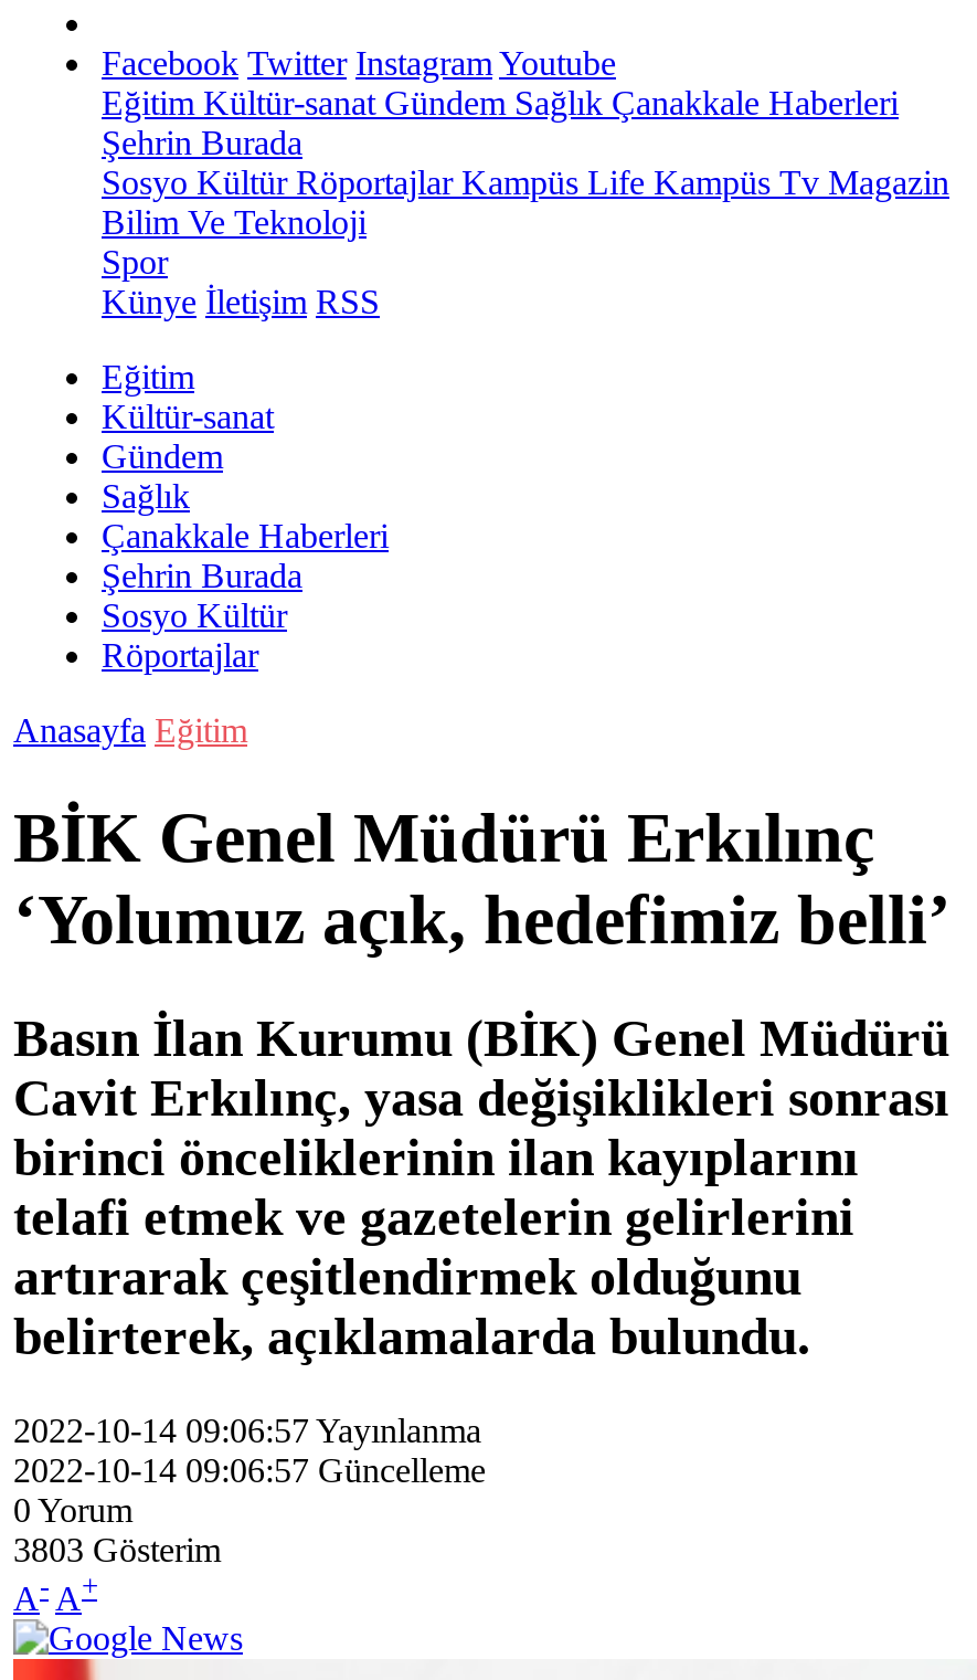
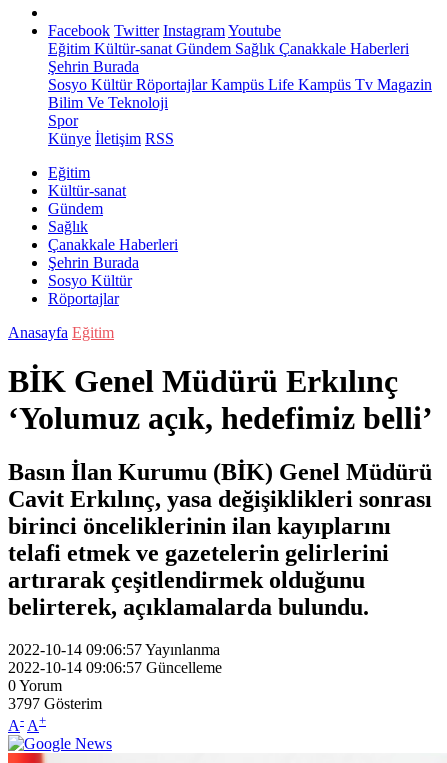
[13,1530,221,1568] 3803 Gösterim -> [8,695,102,712] 3797 Gösterim

